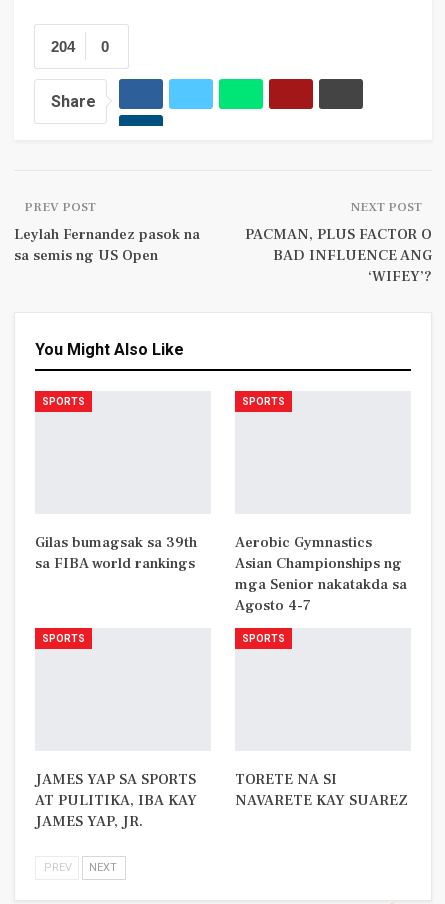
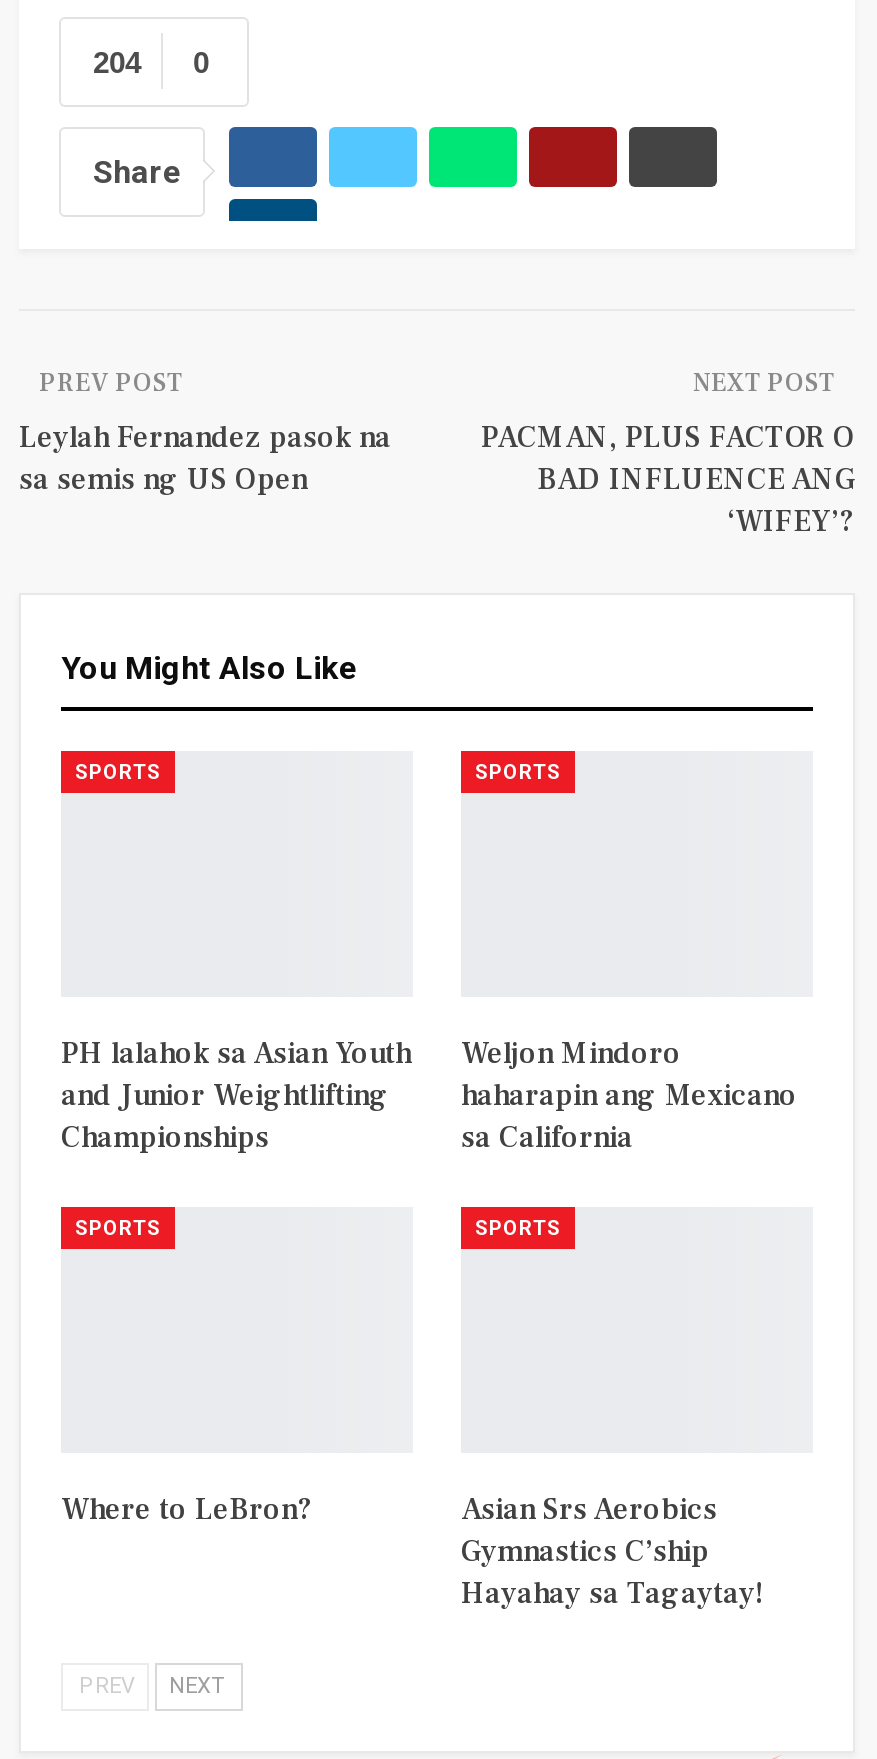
[35,533,197,573] Gilas bumagsak sa 39th | sa FIBA world rankings -> [61,1035,411,1157] PH lalahok sa Asian Youth | and Junior Weightlifting | Championships
[235,533,407,615] Aerobic Gymnastics | Asian Championships ng | mga Senior nakatakda sa | Agosto 4-7 -> [461,1035,797,1157] Weljon Mindoro | haharapin ang Mexicano | sa California
[35,770,197,831] JAMES YAP SA SPORTS | AT PULITIKA, IBA KAY | JAMES YAP, JR. -> [61,1491,313,1529] Where to LeBron?
[235,770,408,810] TORETE NA SI | NAVARETE KAY SUAREZ -> [461,1491,763,1613] Asian Srs Aerobics | Gymnastics C’ship | Hayahay sa Tagaytay!

